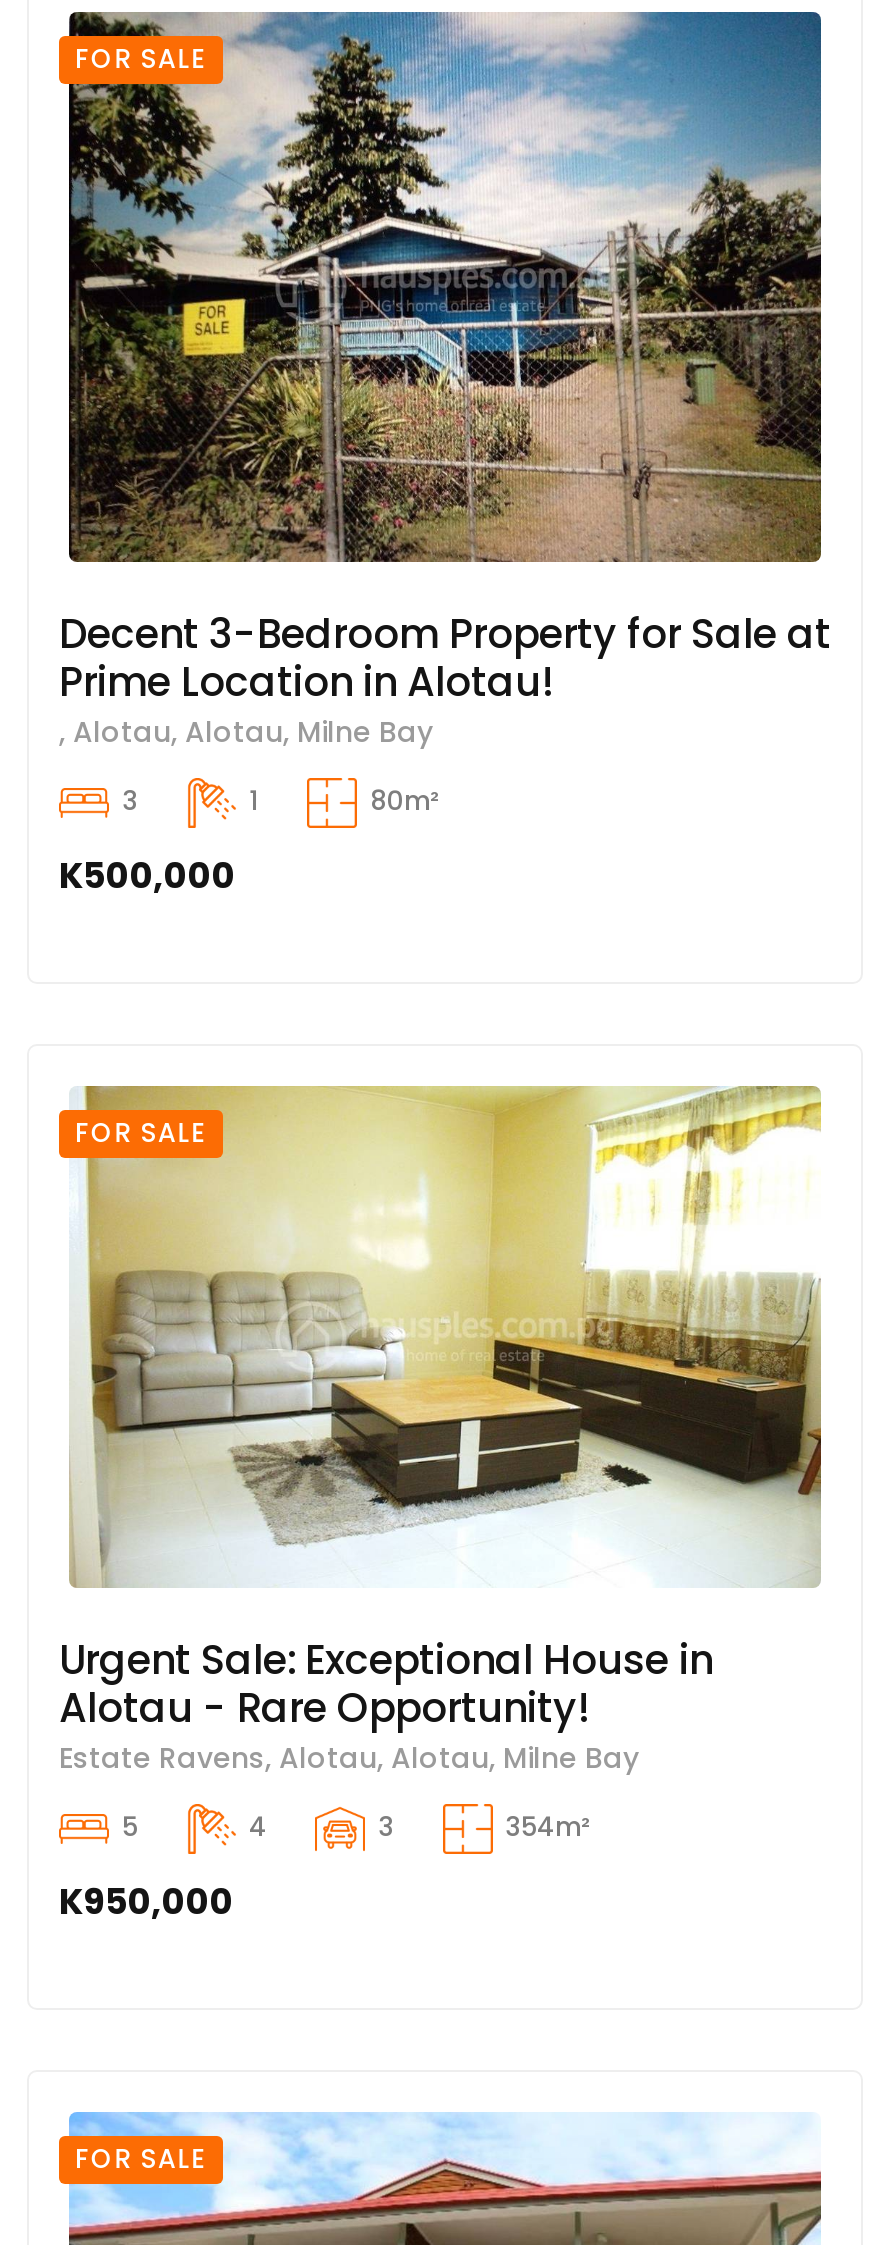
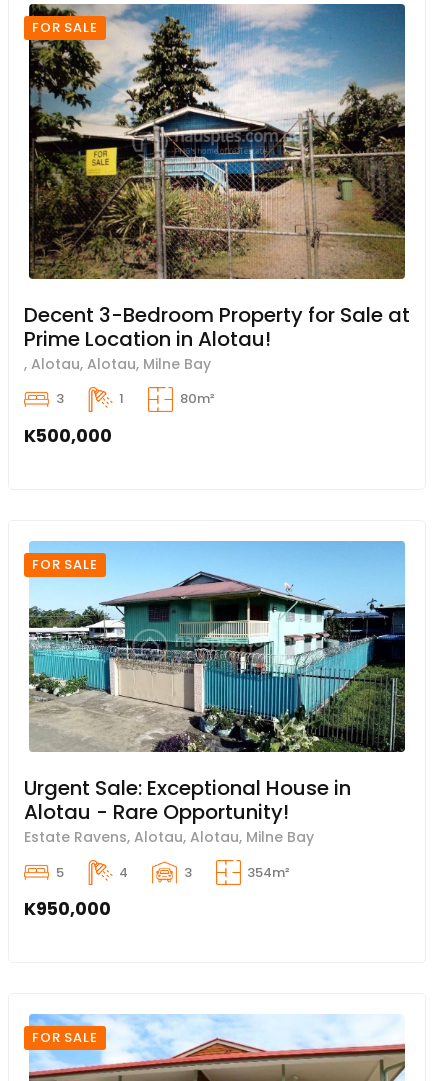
[69,1084,823,1588] [image] -> [28,540,406,753] [image]

